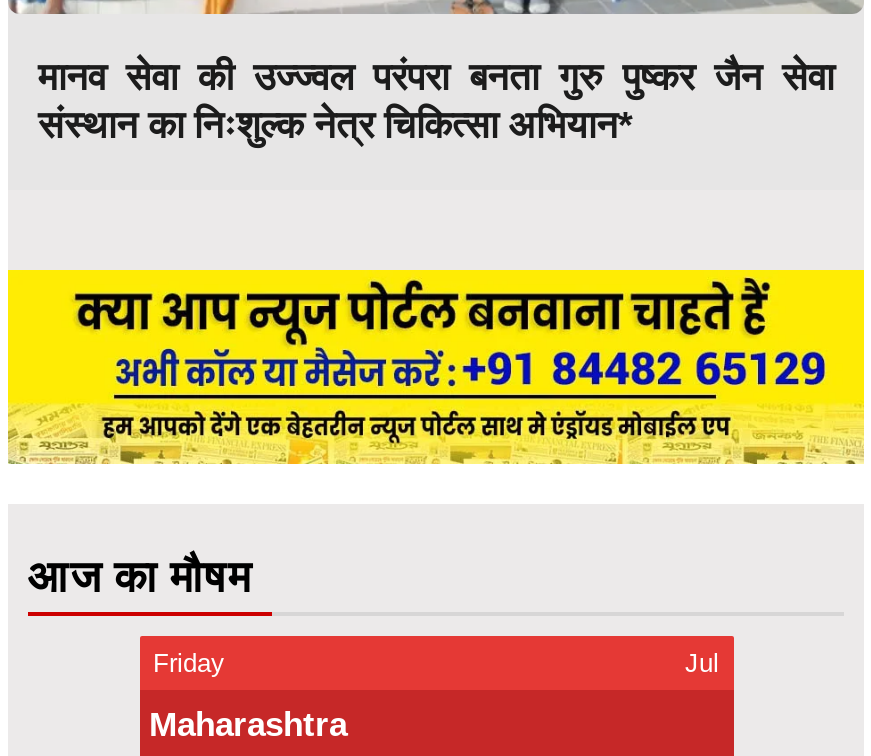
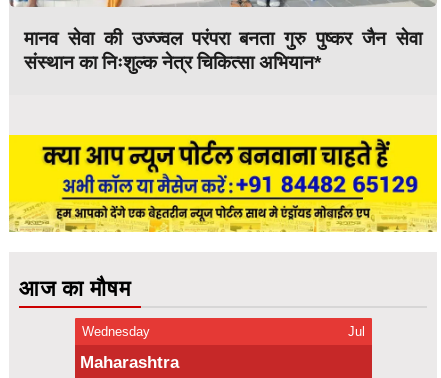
[153,648,225,678] Friday -> [81,324,149,339] Wednesday

